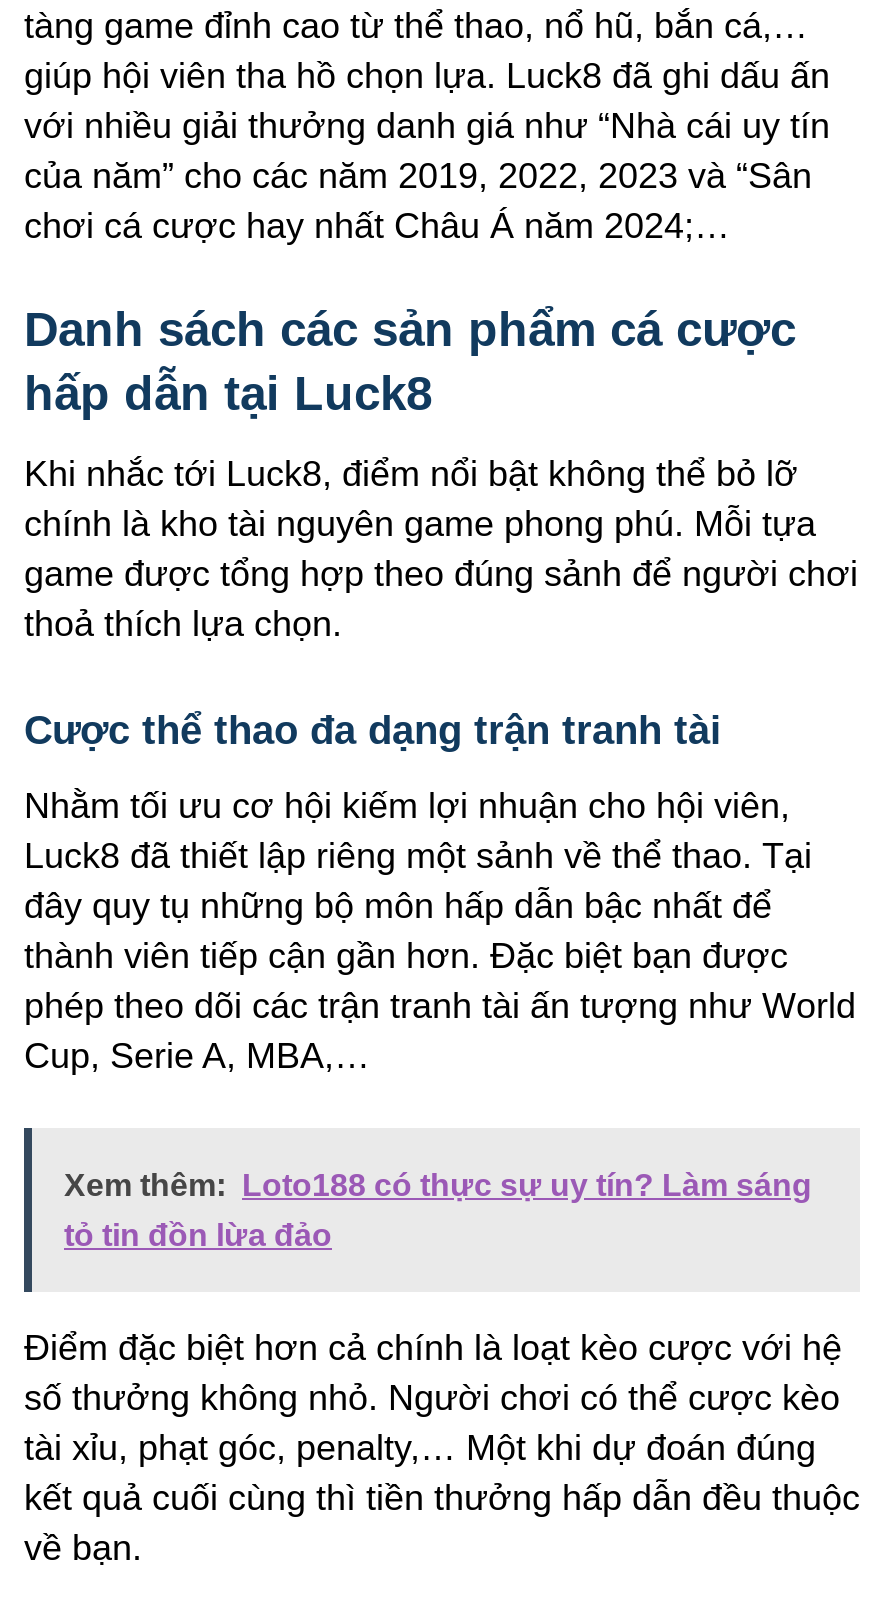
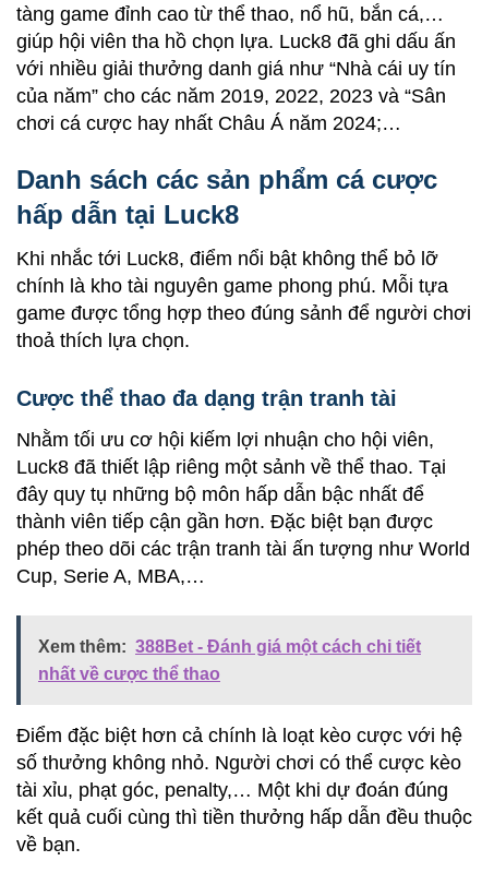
[64,1168,812,1202] Xem thêm: Loto188 có thực sự uy tín? Làm sáng -> [38,637,421,656] Xem thêm: 388Bet - Đánh giá một cách chi tiết
[64,1218,332,1252] tỏ tin đồn lừa đảo -> [38,664,220,683] nhất về cược thể thao

